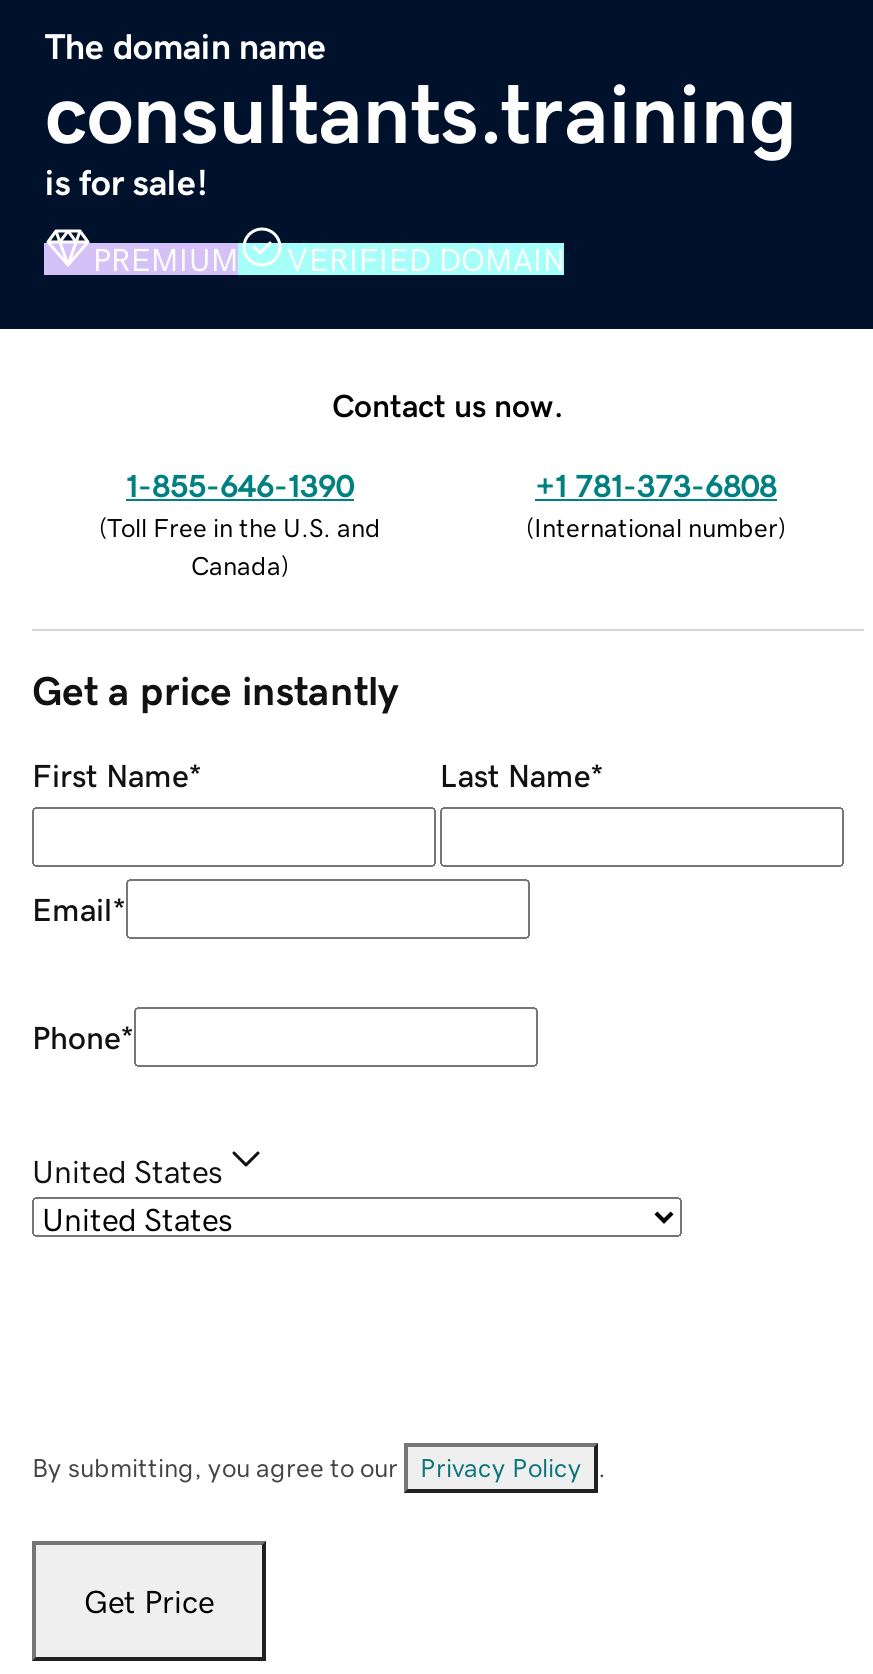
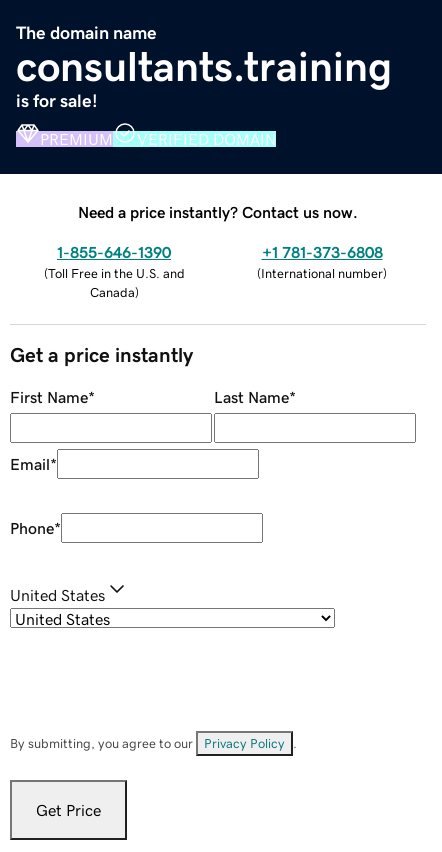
[332,388,564,420] Contact us now. -> [78,204,358,220] Need a price instantly? Contact us now.

